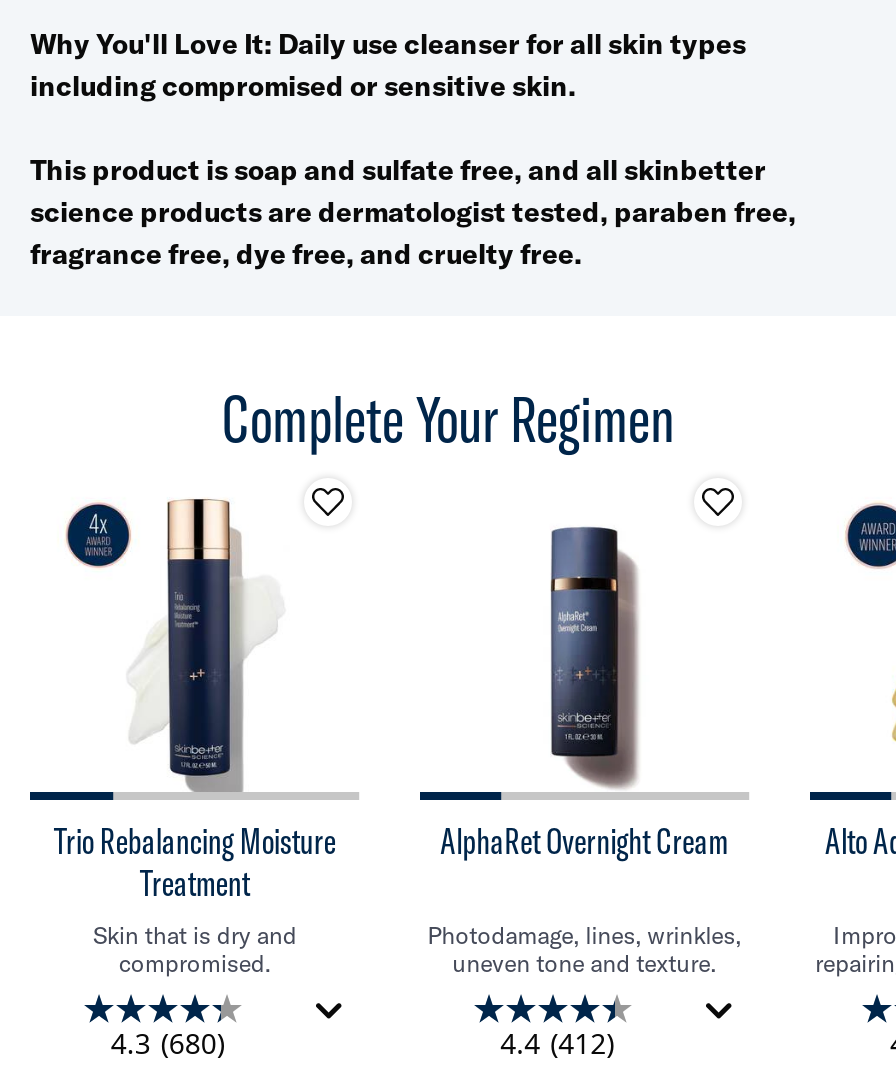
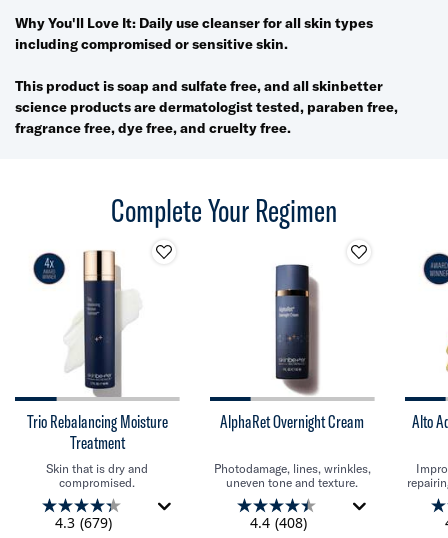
[111,1025,225,1063] 4.3 (680) -> [55,513,112,532] 4.3 (679)
[500,1025,614,1063] 4.4 (412) -> [250,513,307,532] 4.4 (408)

